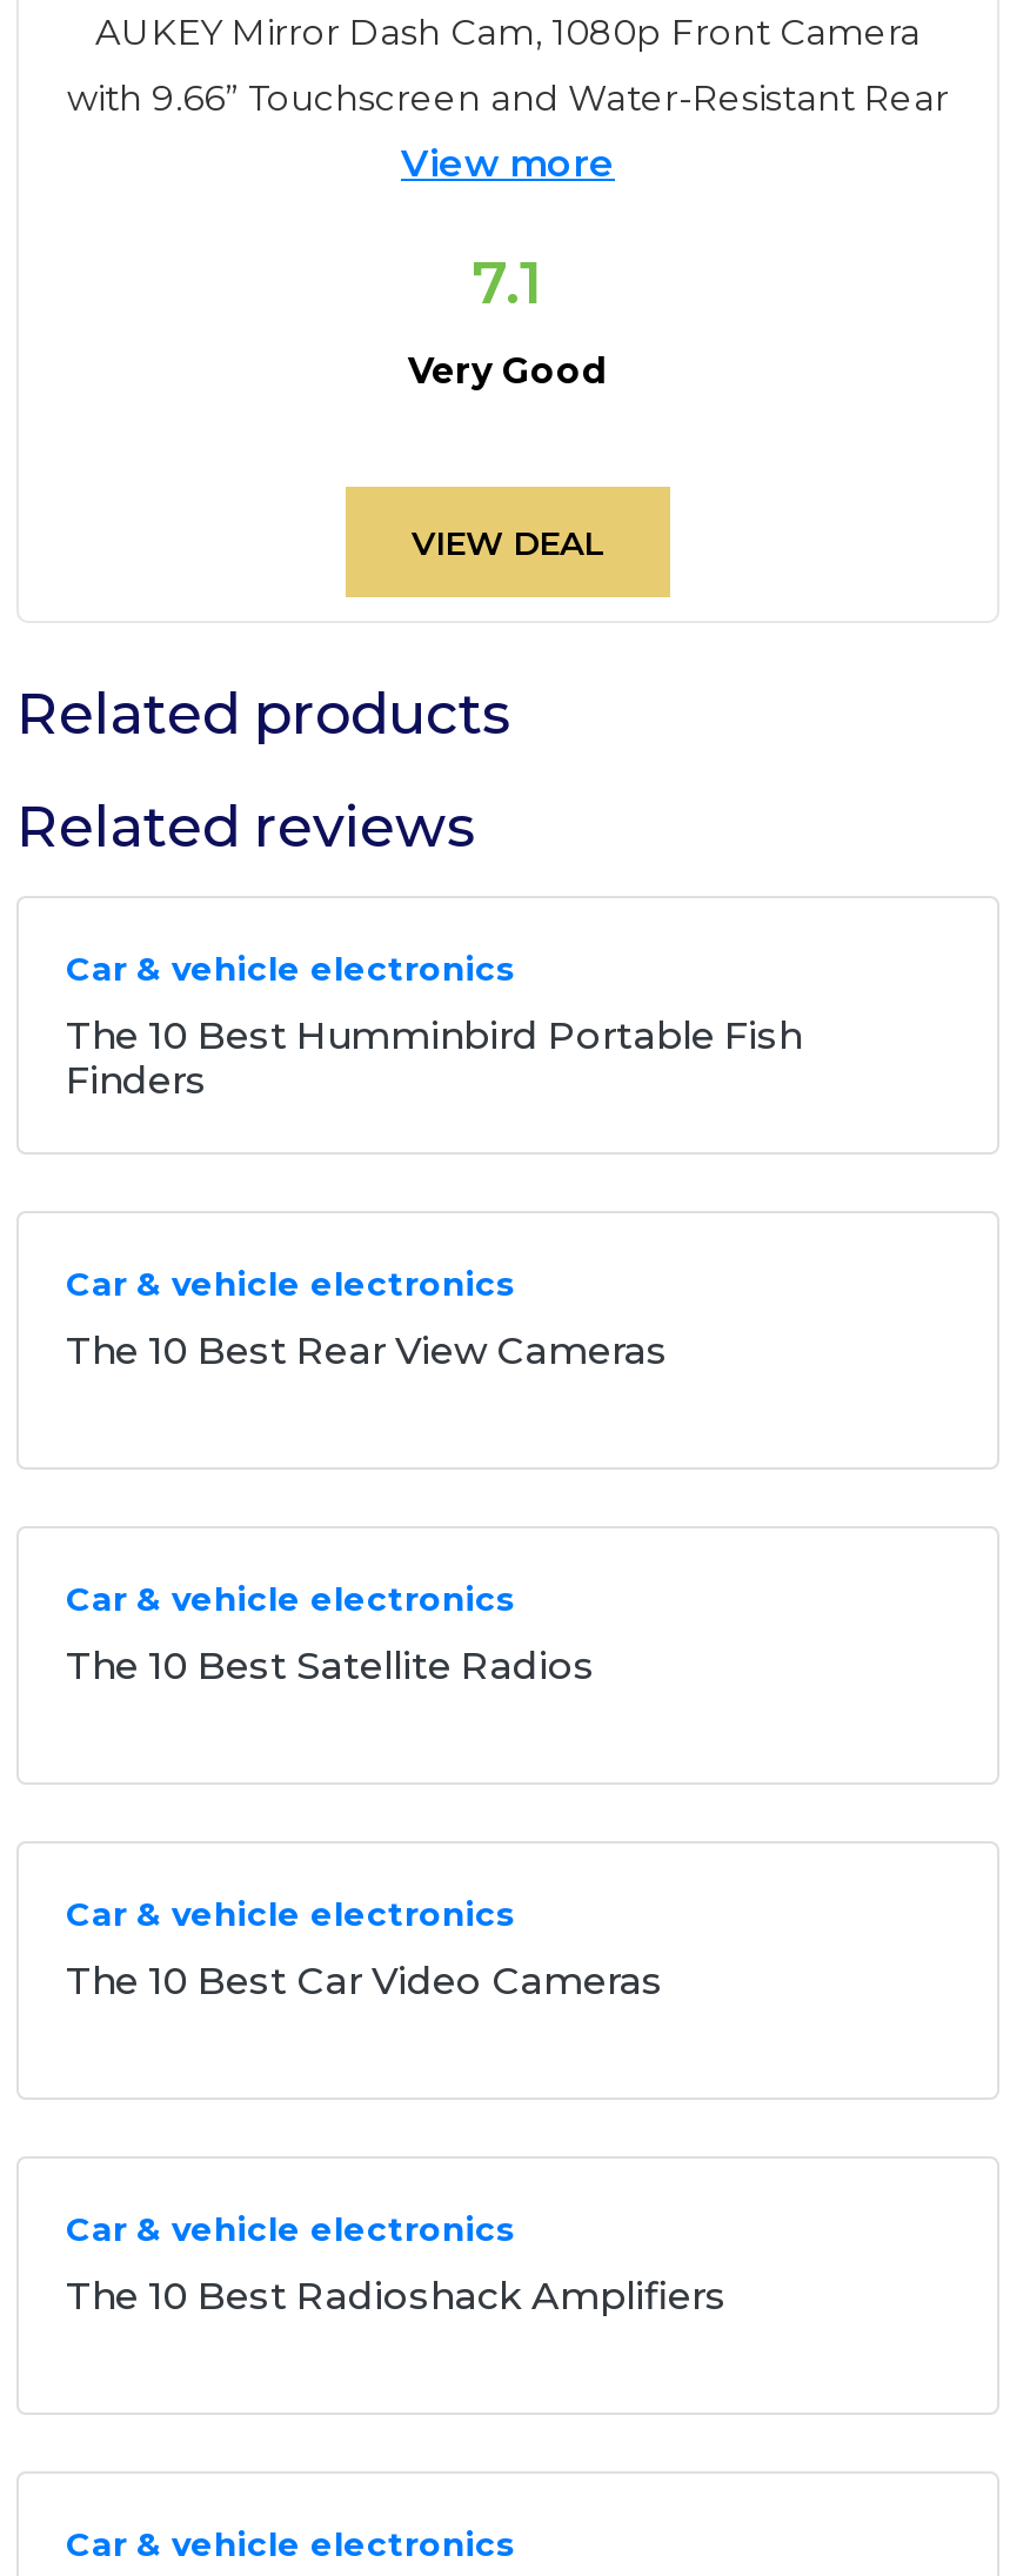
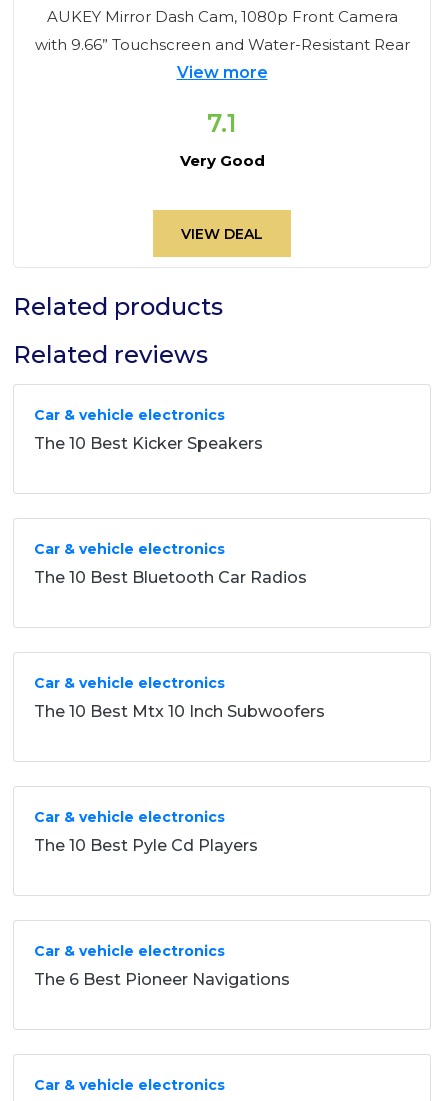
[66,1014,802,1104] The 10 Best Humminbird Portable Fish | Finders -> [34,434,263,453] The 10 Best Kicker Speakers
[66,1329,668,1374] The 10 Best Rear View Cameras -> [34,568,307,587] The 10 Best Bluetooth Car Radios
[66,1644,595,1689] The 10 Best Satellite Radios -> [34,702,325,721] The 10 Best Mtx 10 Inch Subwoofers
[66,1959,663,2004] The 10 Best Car Video Cameras -> [34,836,258,855] The 10 Best Pyle Cd Players
[66,2275,727,2319] The 10 Best Radioshack Amplifiers -> [34,970,290,989] The 6 Best Pioneer Navigations

